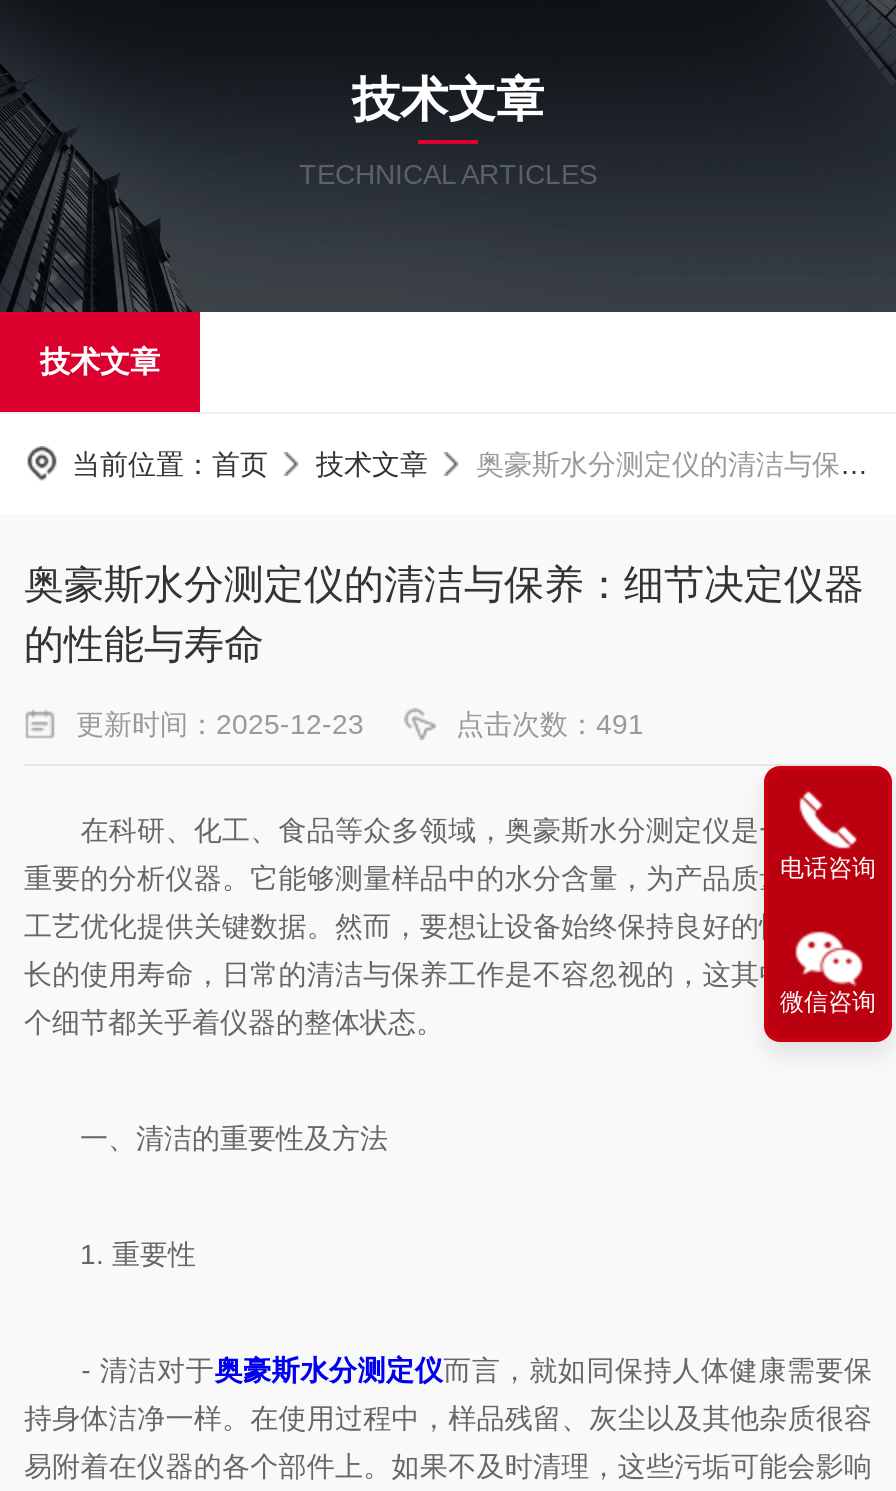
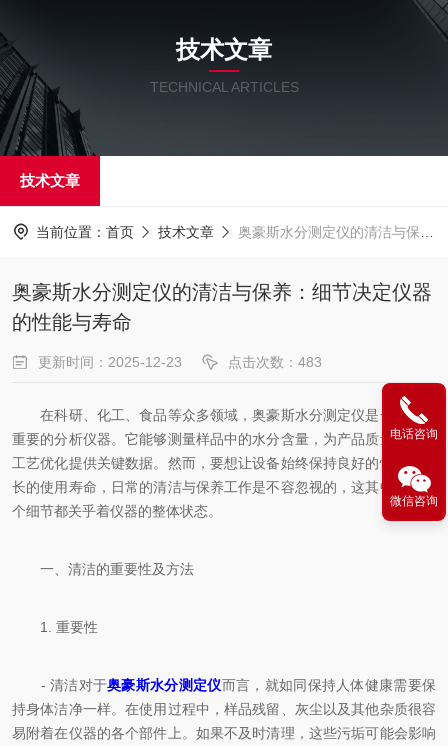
[456,708,644,740] 点击次数：491 -> [228,354,322,370] 点击次数：483

